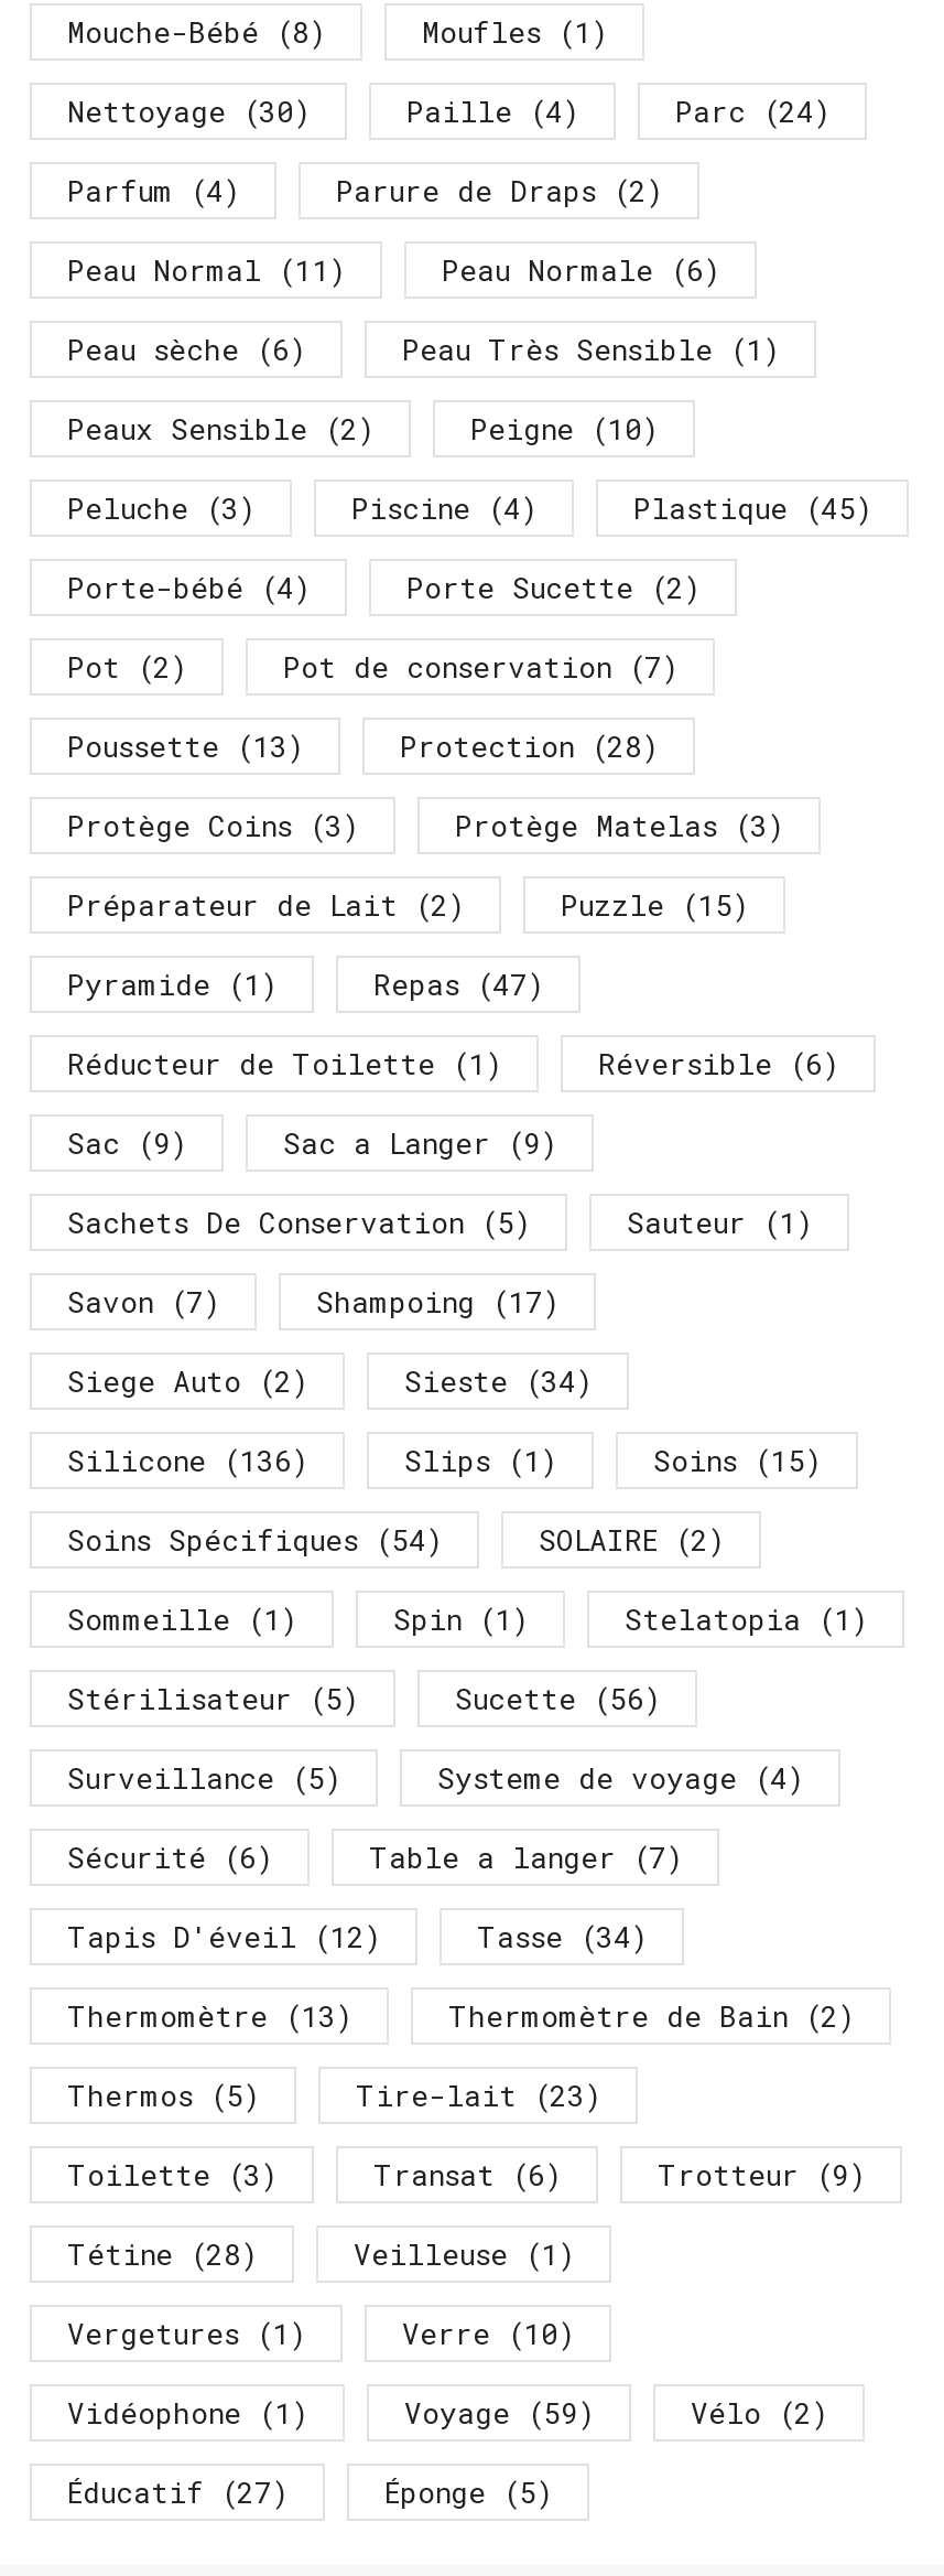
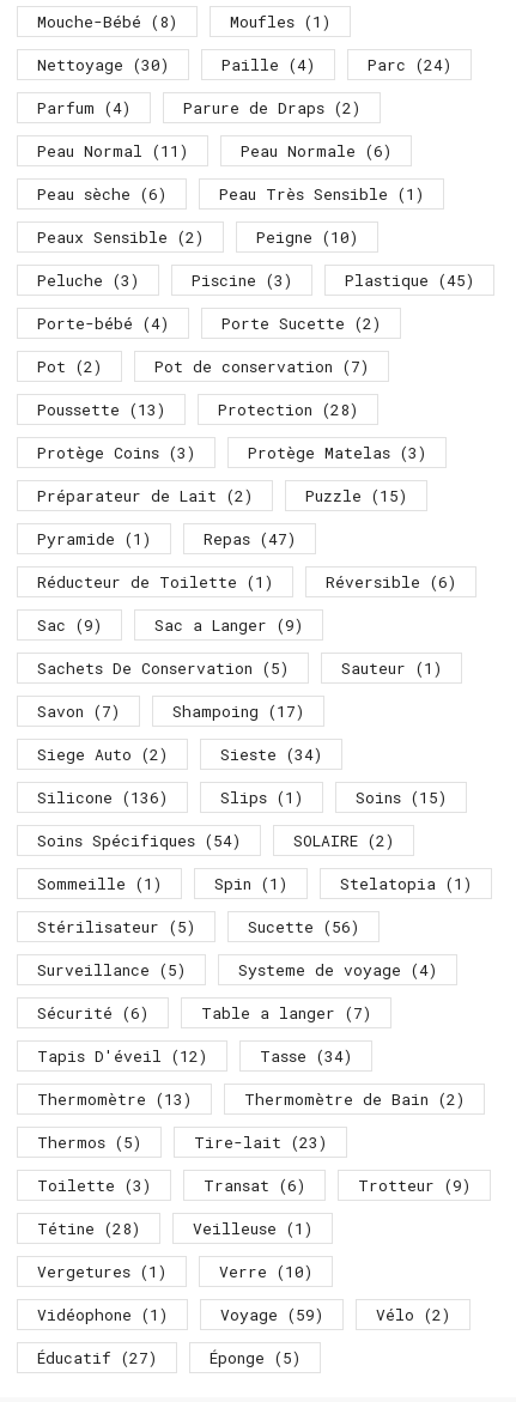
[351,488,536,528] Piscine (4) -> [192,269,292,291] Piscine (3)

